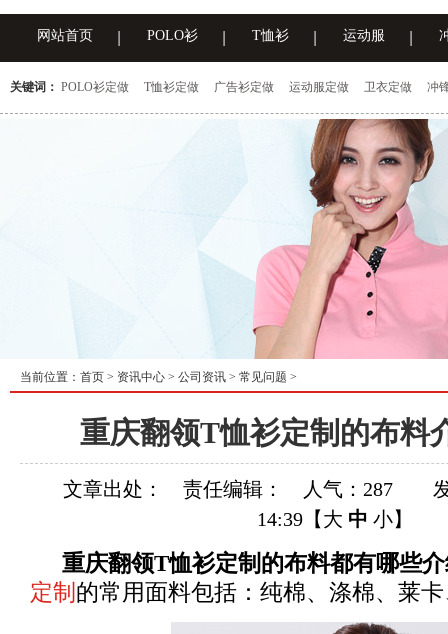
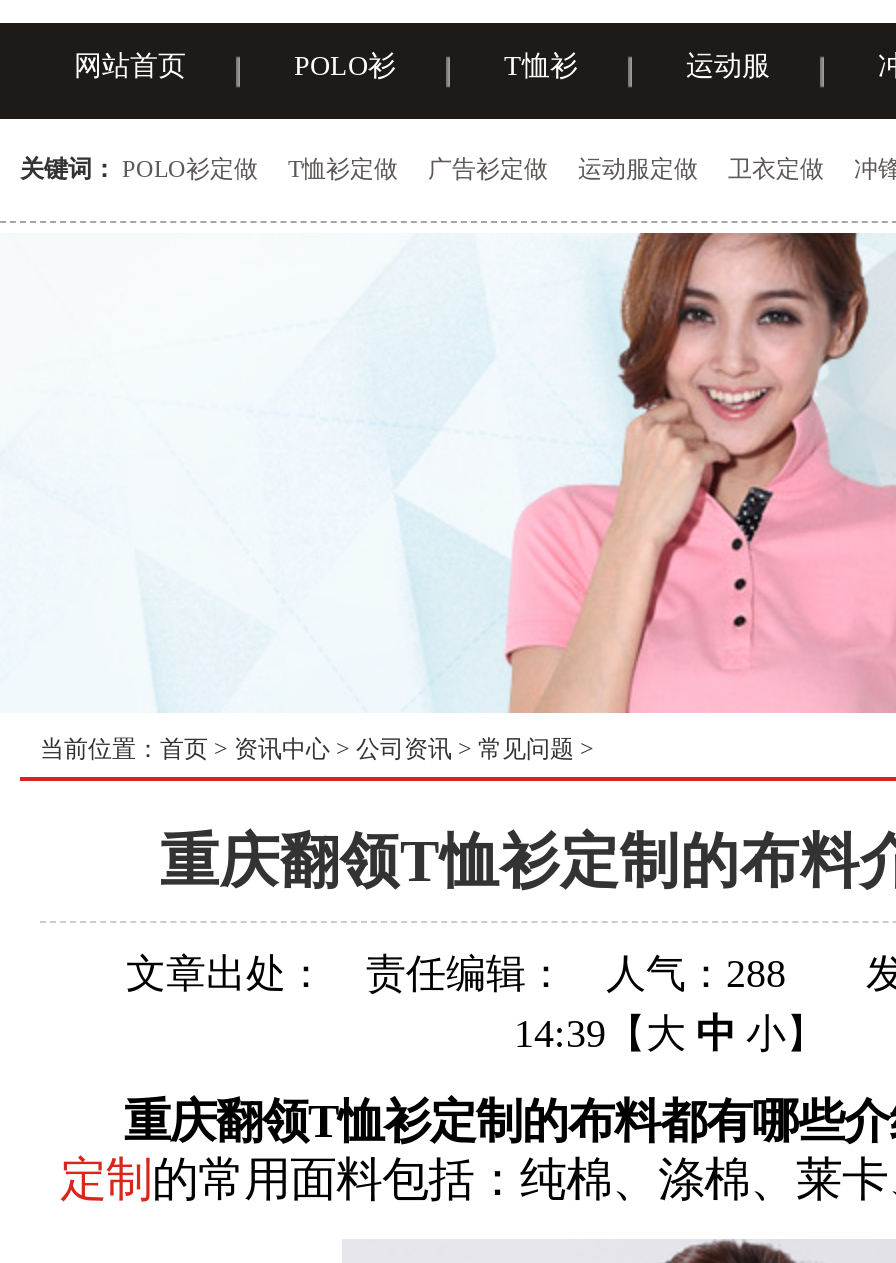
[303,478,393,500] 人气：287 -> [606,951,786,995] 人气：288

